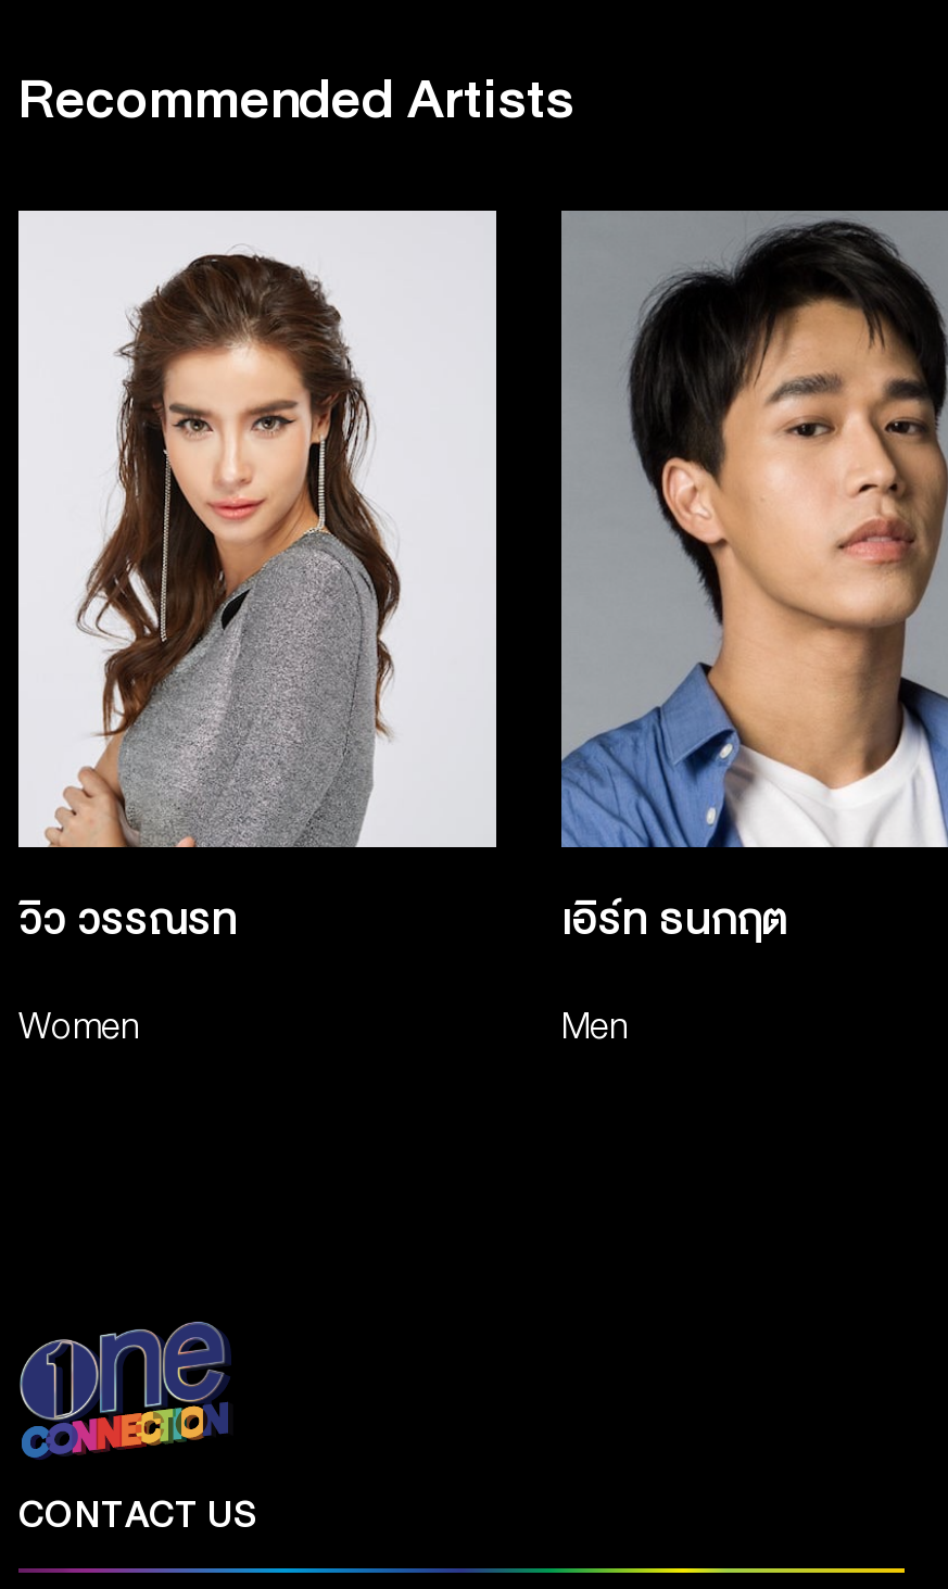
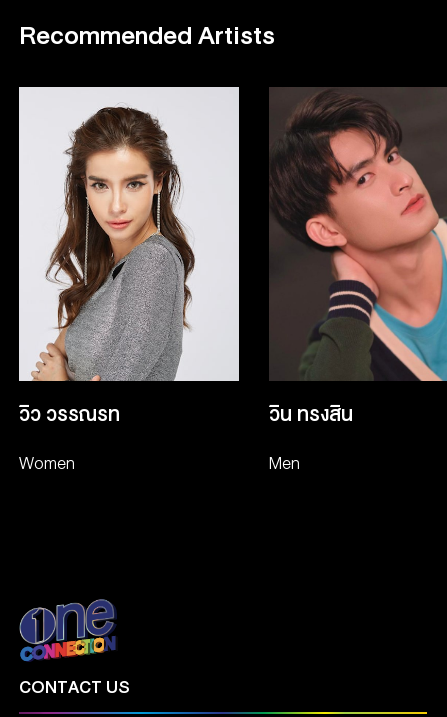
[561,211,941,957] [image] | เอิร์ท ธนกฤต -> [269,88,444,431] [image] | วิน ทรงสิน

